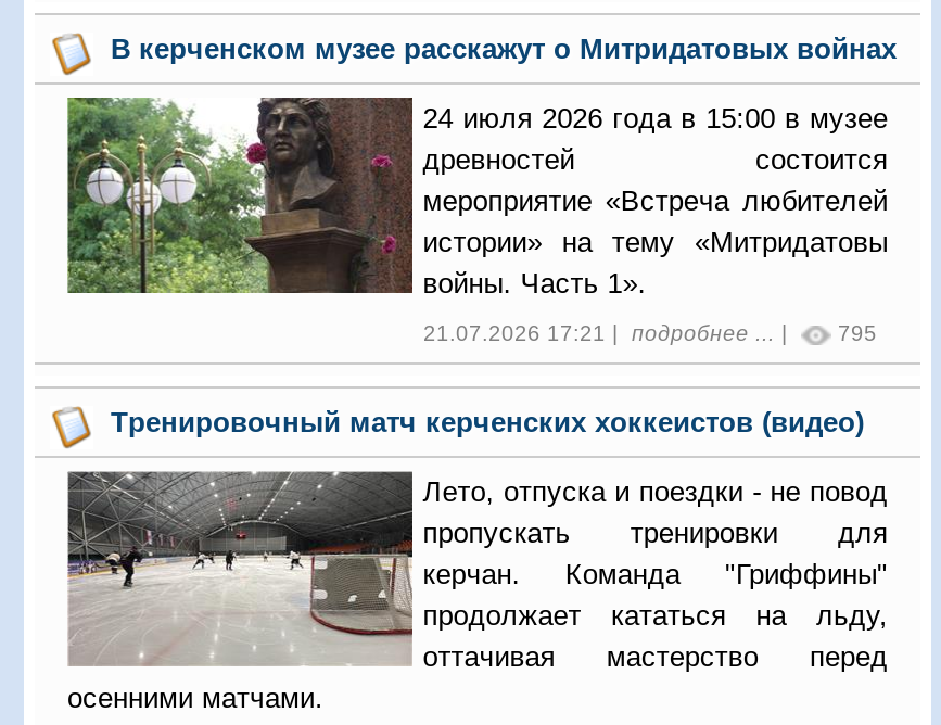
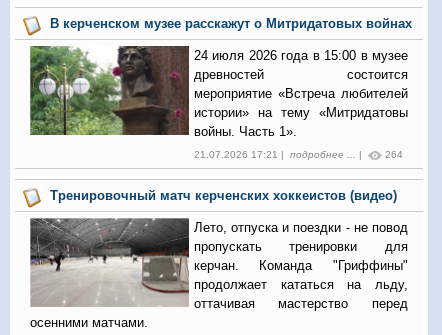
[831,321,877,345] 795 -> [382,149,403,160] 264

